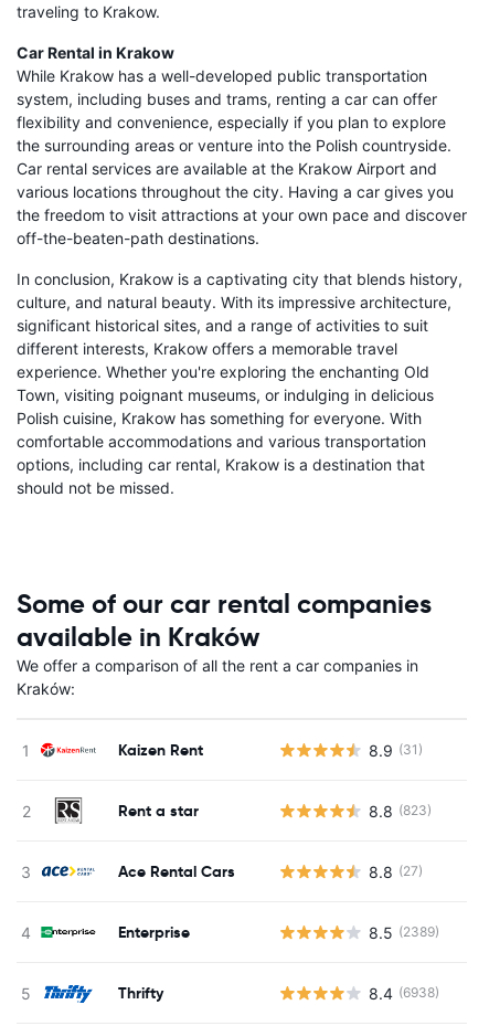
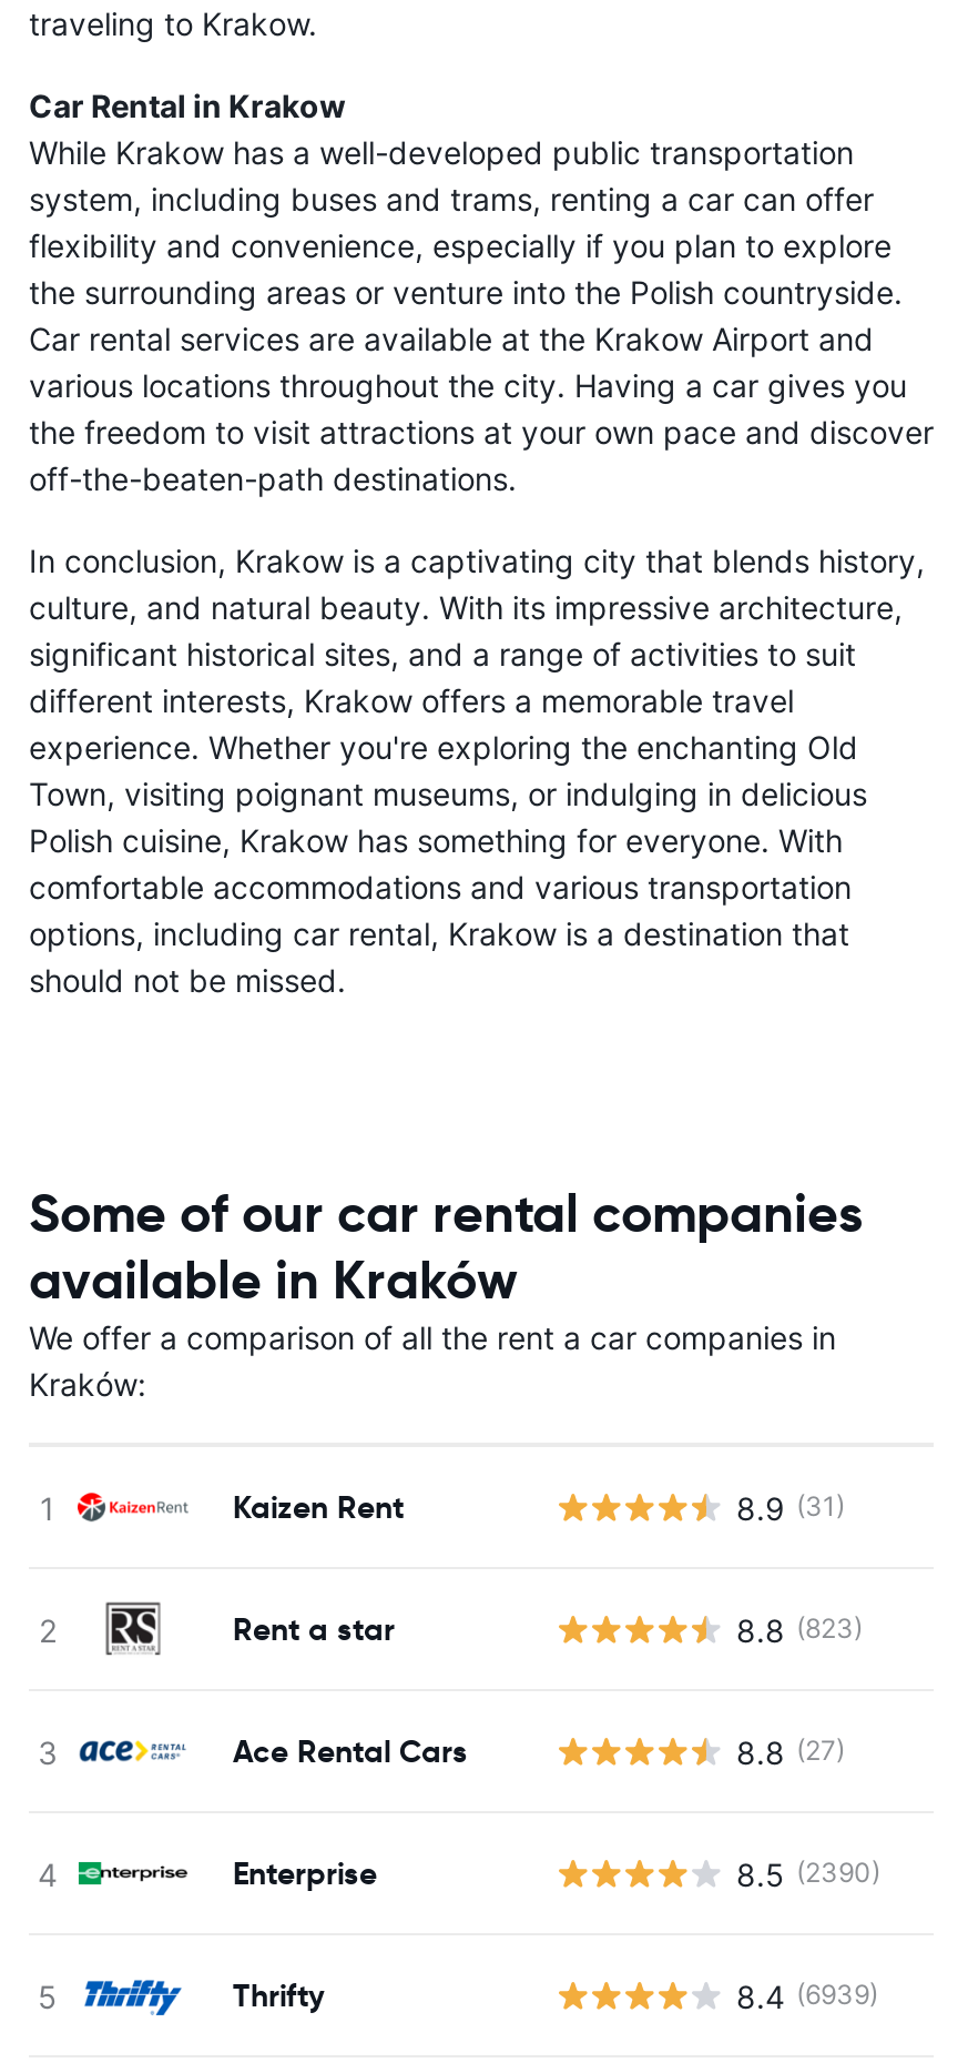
[369,923,439,942] 8.5 (2389) -> [736,1854,880,1892] 8.5 (2390)
[369,983,439,1002] 8.4 (6938) -> [736,1976,878,2014] 8.4 (6939)

